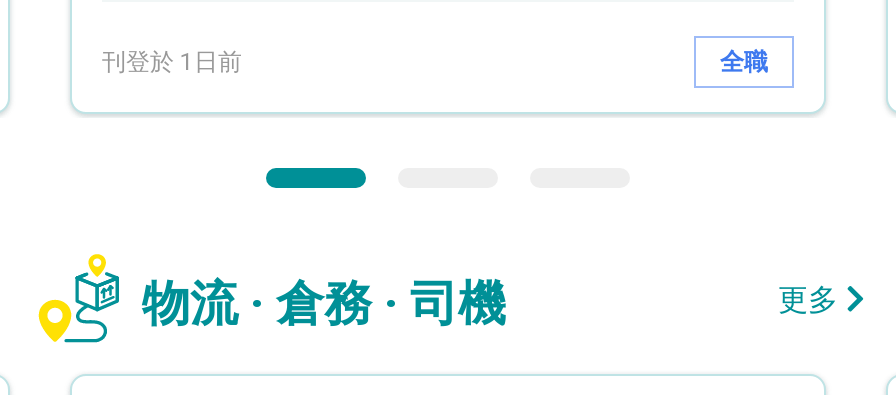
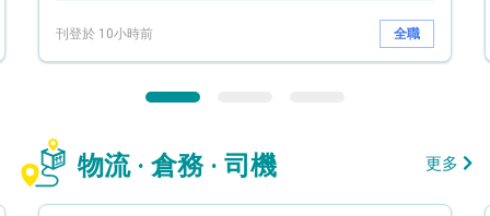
[102,47,242,75] 刊登於 1日前 -> [56,26,153,41] 刊登於 10小時前

